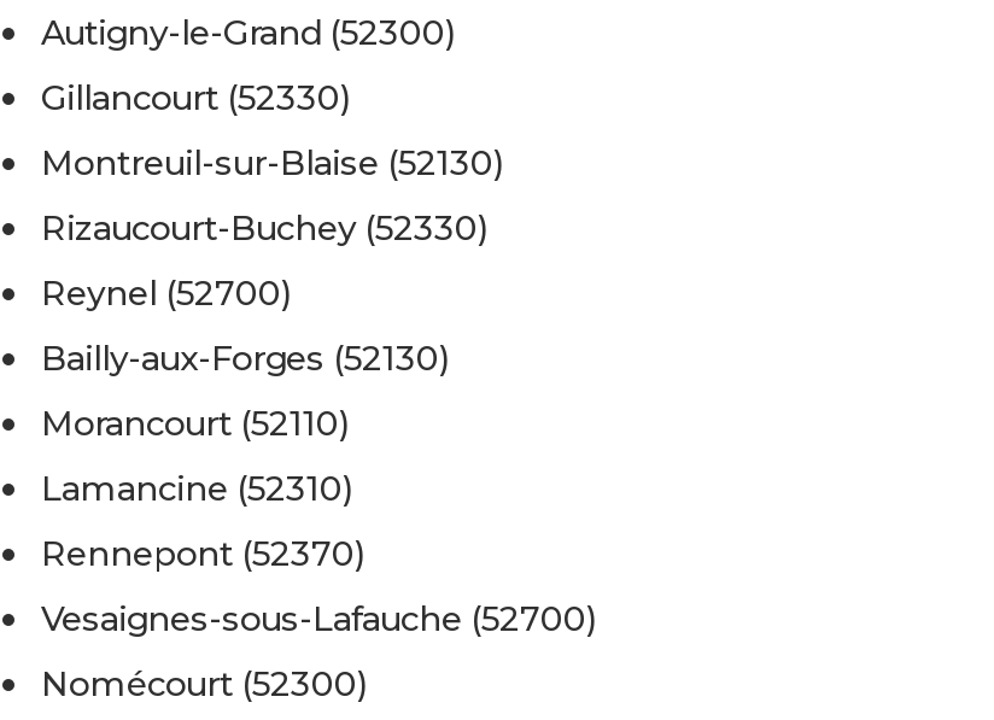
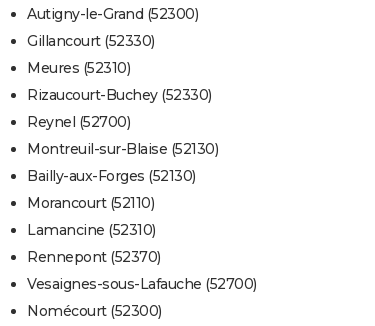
none -> [27,59,130,77] Meures (52310)
moved [41,142,502,185] -> [27,140,218,158]: Montreuil-sur-Blaise (52130)

